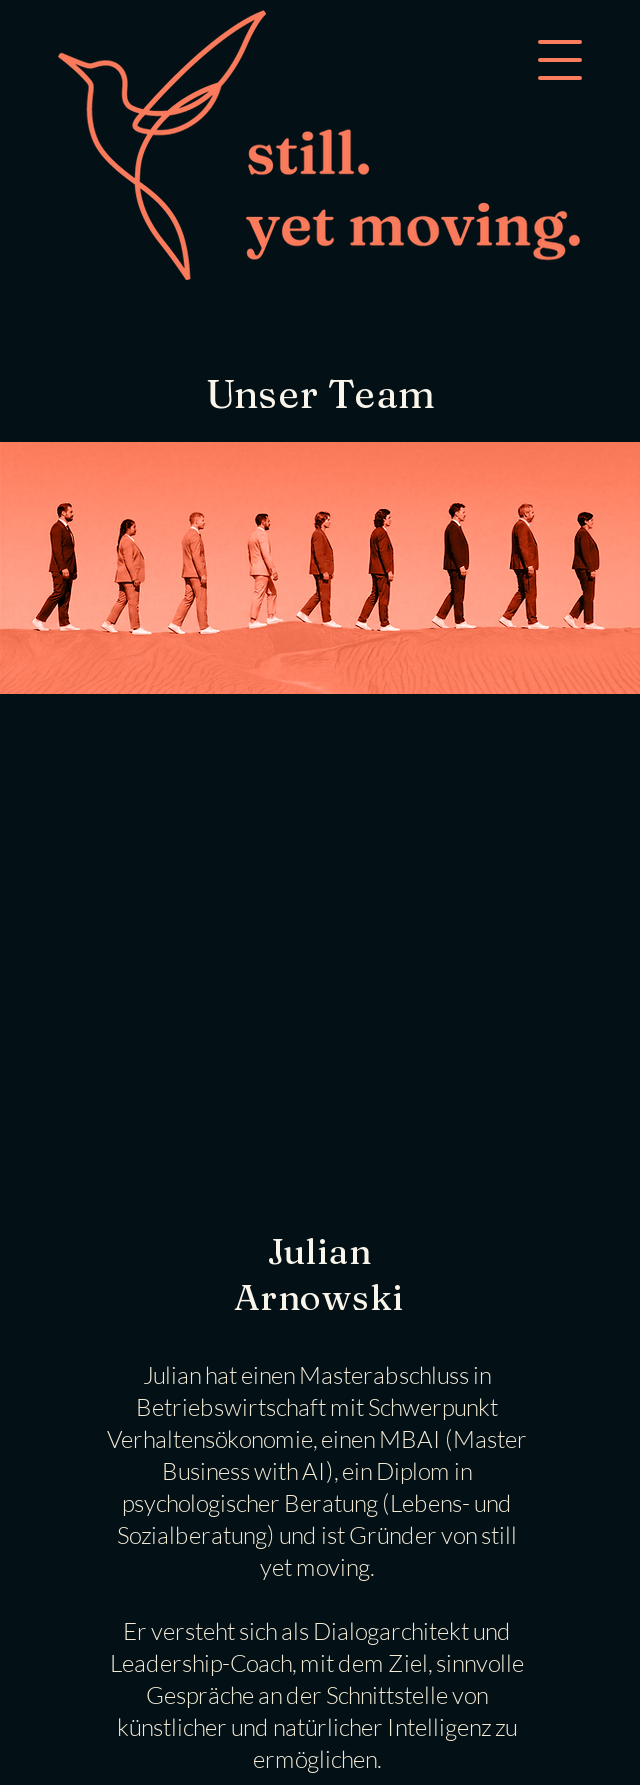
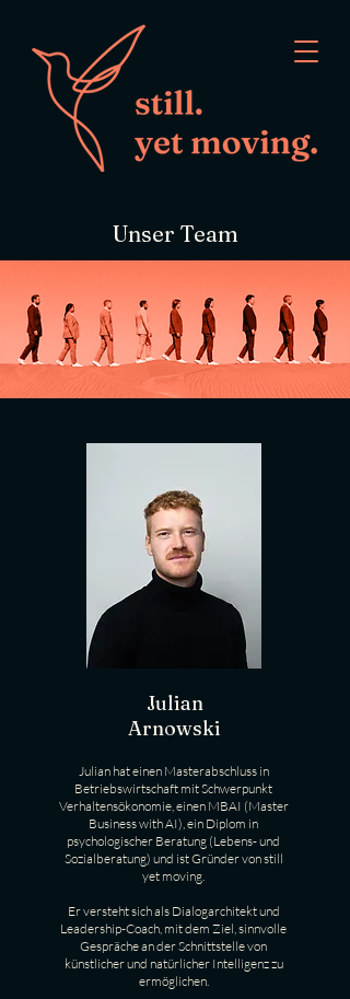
none -> [85,442,262,670] [image]

